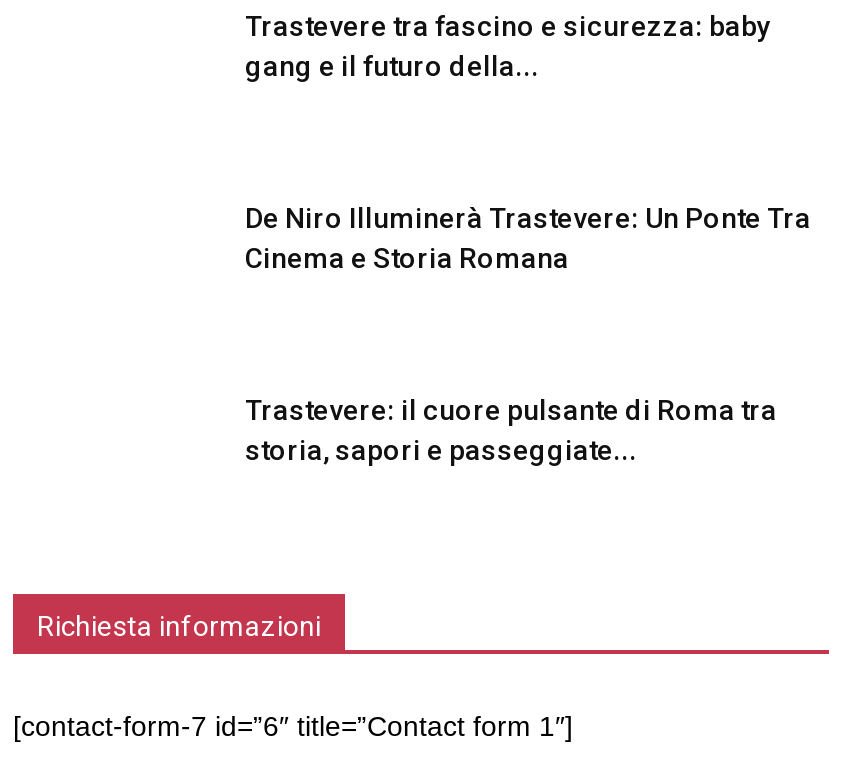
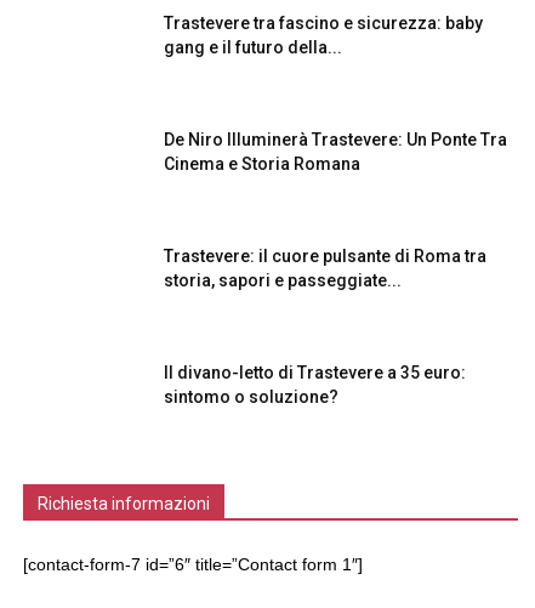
none -> [164,363,466,406] Il divano-letto di Trastevere a 35 euro: | sintomo o soluzione?

